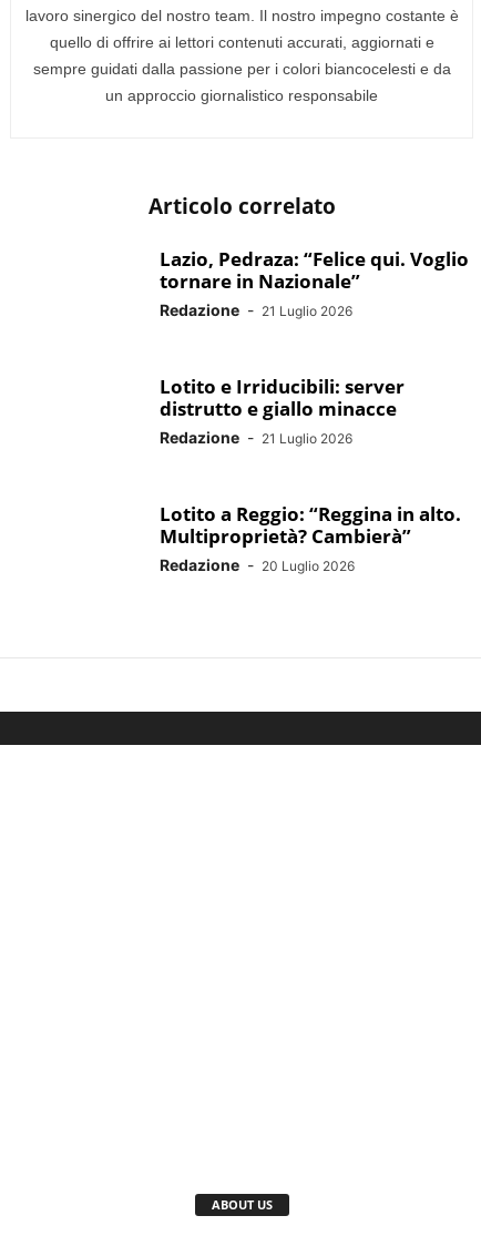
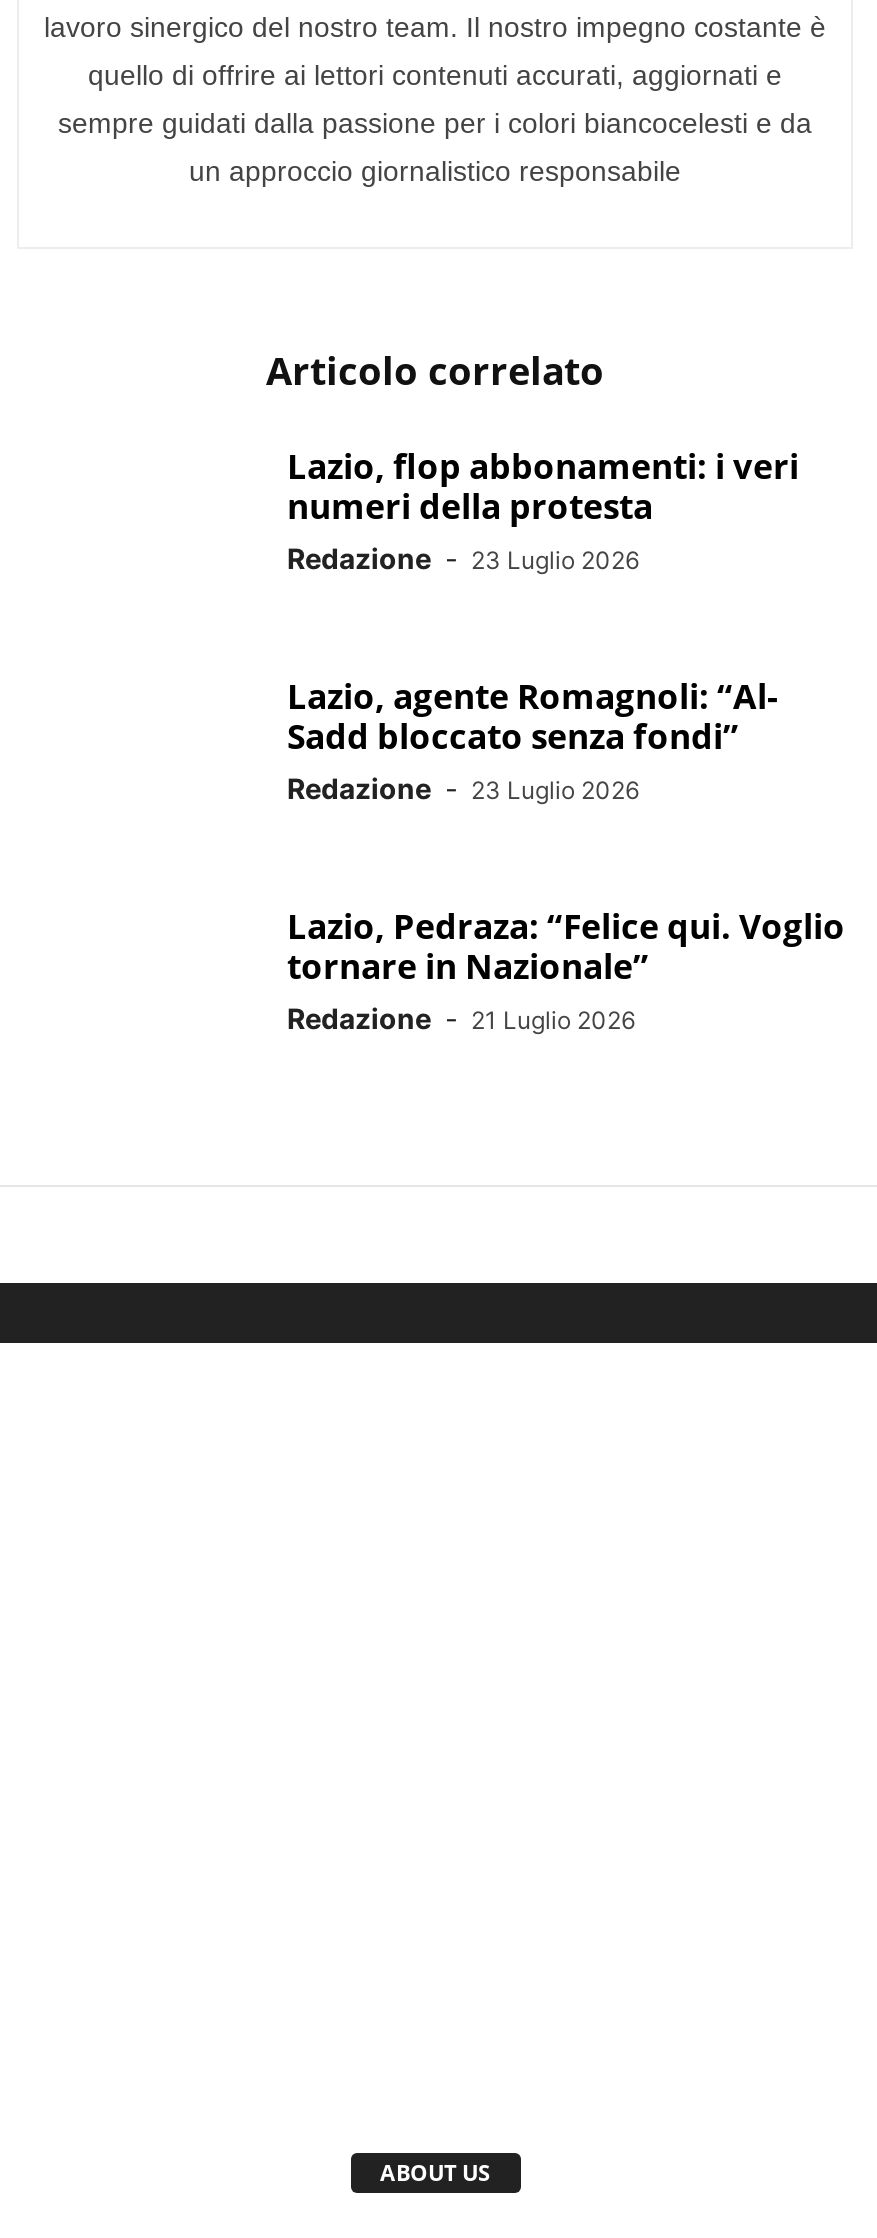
none -> [287,444,799,806] Lazio, flop abbonamenti: i veri | numeri della protesta | Redazione - 23 Luglio 2026 | Lazio, agente Romagnoli: “Al- | Sadd bloccato senza fondi” | Redazione - 23 Luglio 2026
moved [160,246,469,320] -> [287,904,845,1036]: Lazio, Pedraza: “Felice qui. Voglio | tornare in Nazionale” | Redazione - 21 Luglio 2026
[160,374,461,575] Lotito e Irriducibili: server | distrutto e giallo minacce | Redazione - 21 Luglio 2026 | Lotito a Reggio: “Reggina in alto. | Multiproprietà? Cambierà” | Redazione - 20 Luglio 2026 -> none

